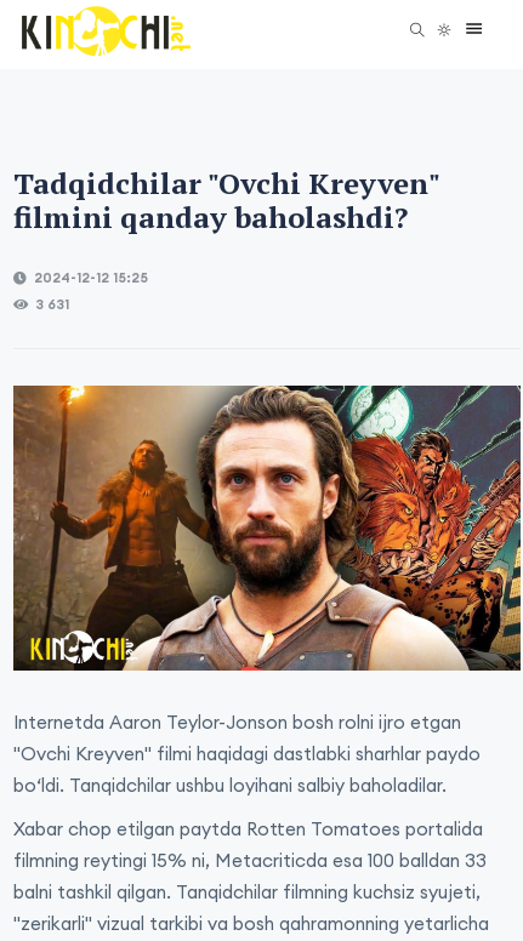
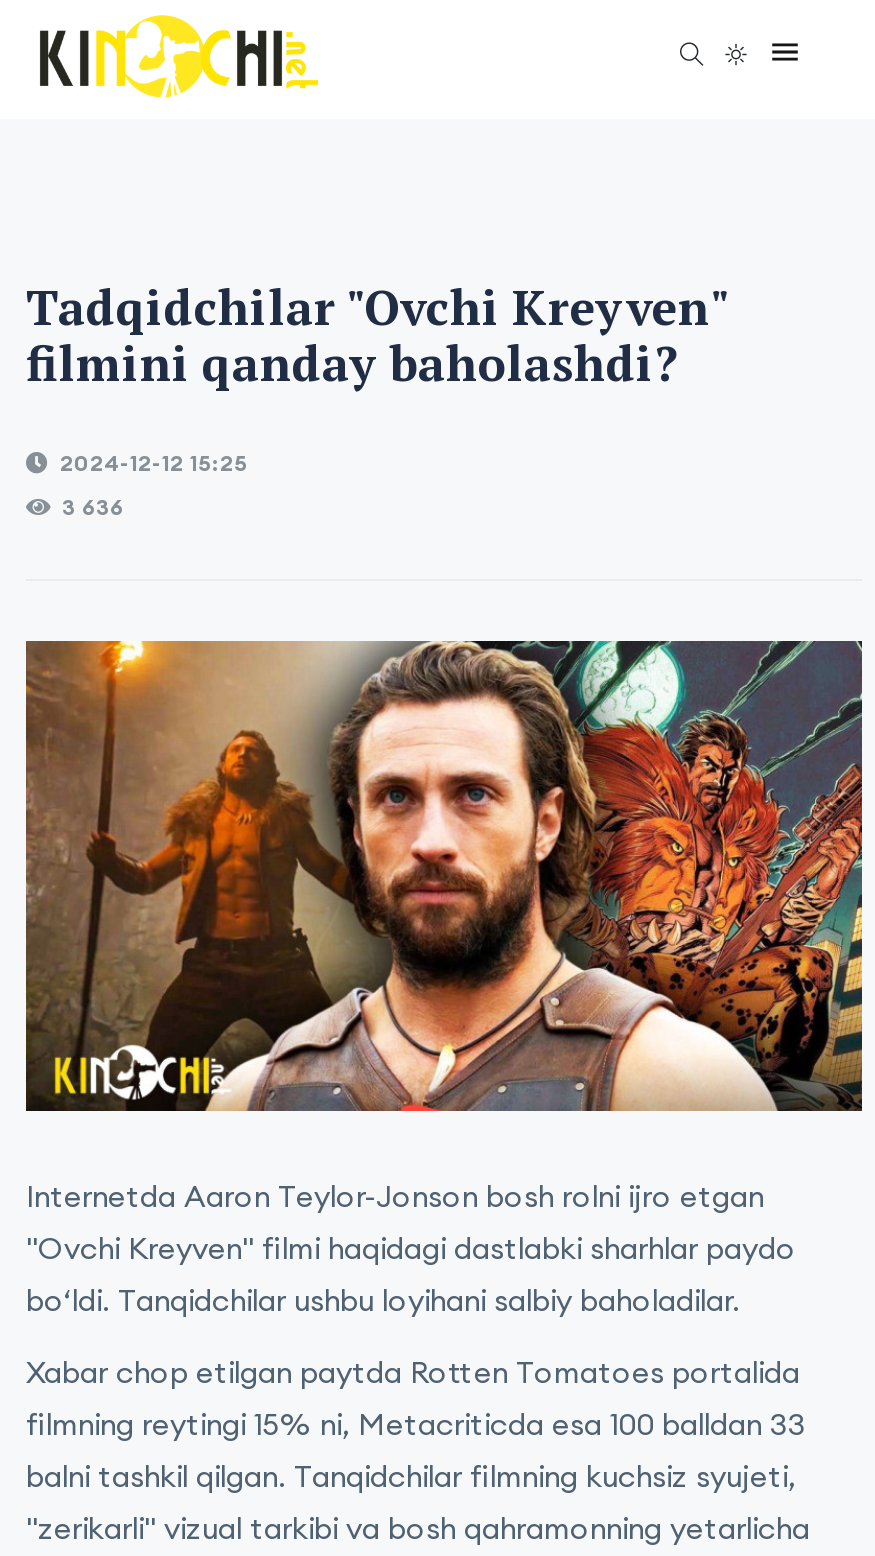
[32,296,69,313] 3 631 -> [56,493,124,521] 3 636

